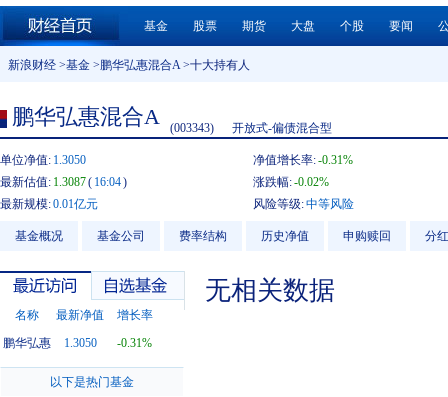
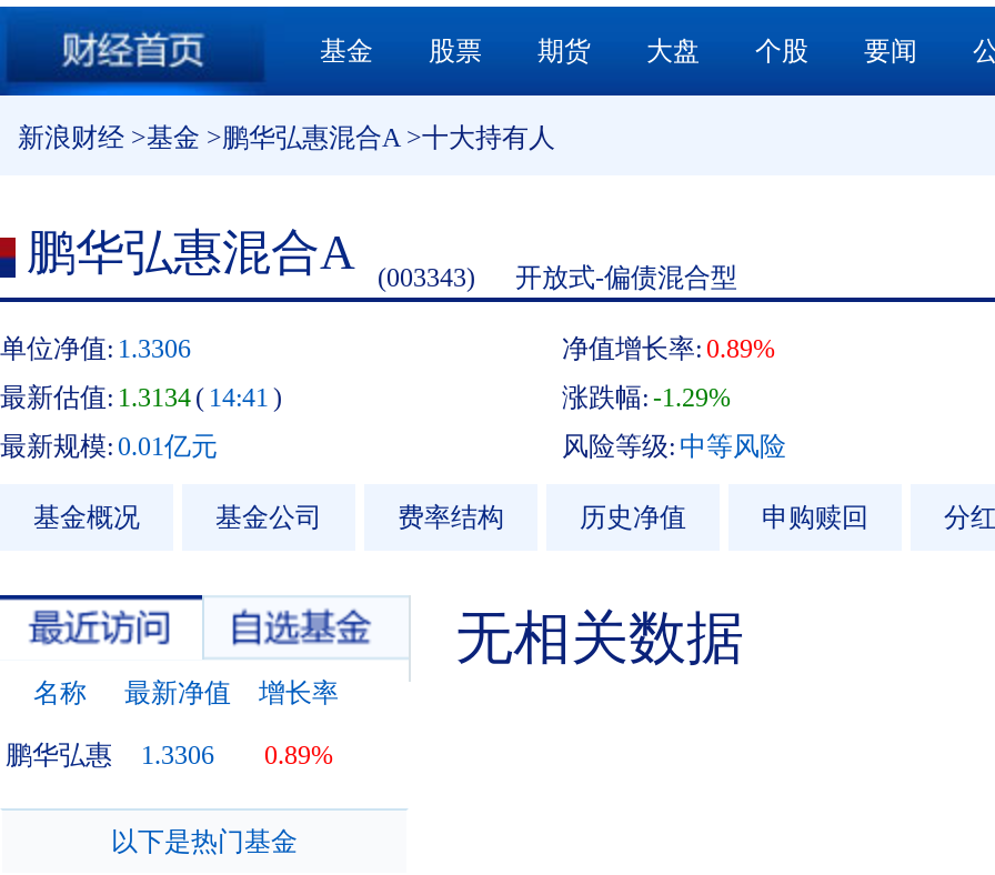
[0,153,86,167] 单位净值: 1.3050 -> [0,333,191,364] 单位净值: 1.3306
[253,153,353,167] 净值增长率: -0.31% -> [562,333,775,364] 净值增长率: 0.89%
[0,175,127,189] 最新估值: 1.3087 ( 16:04 ) -> [0,382,282,413] 最新估值: 1.3134 ( 14:41 )
[253,175,329,189] 涨跌幅: -0.02% -> [562,382,731,413] 涨跌幅: -1.29%
[63,336,96,350] 1.3050 -> [141,740,214,771] 1.3306
[117,336,152,350] -0.31% -> [264,740,333,771] 0.89%

